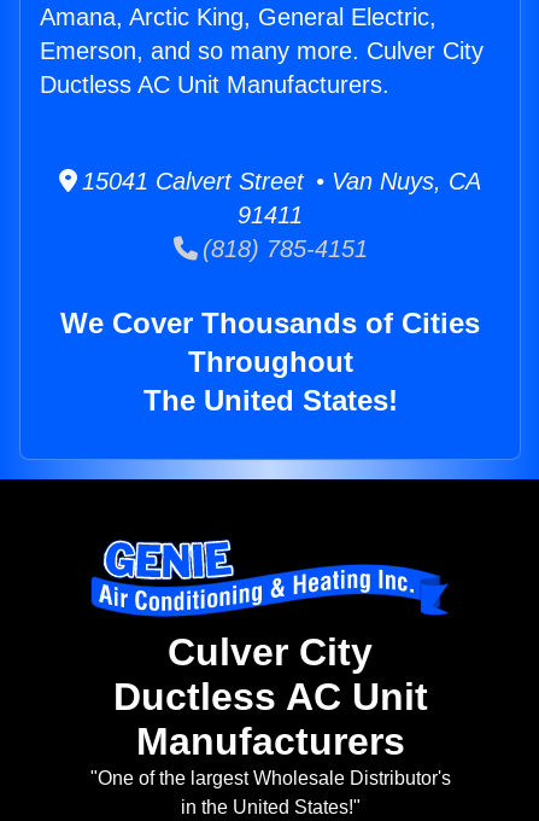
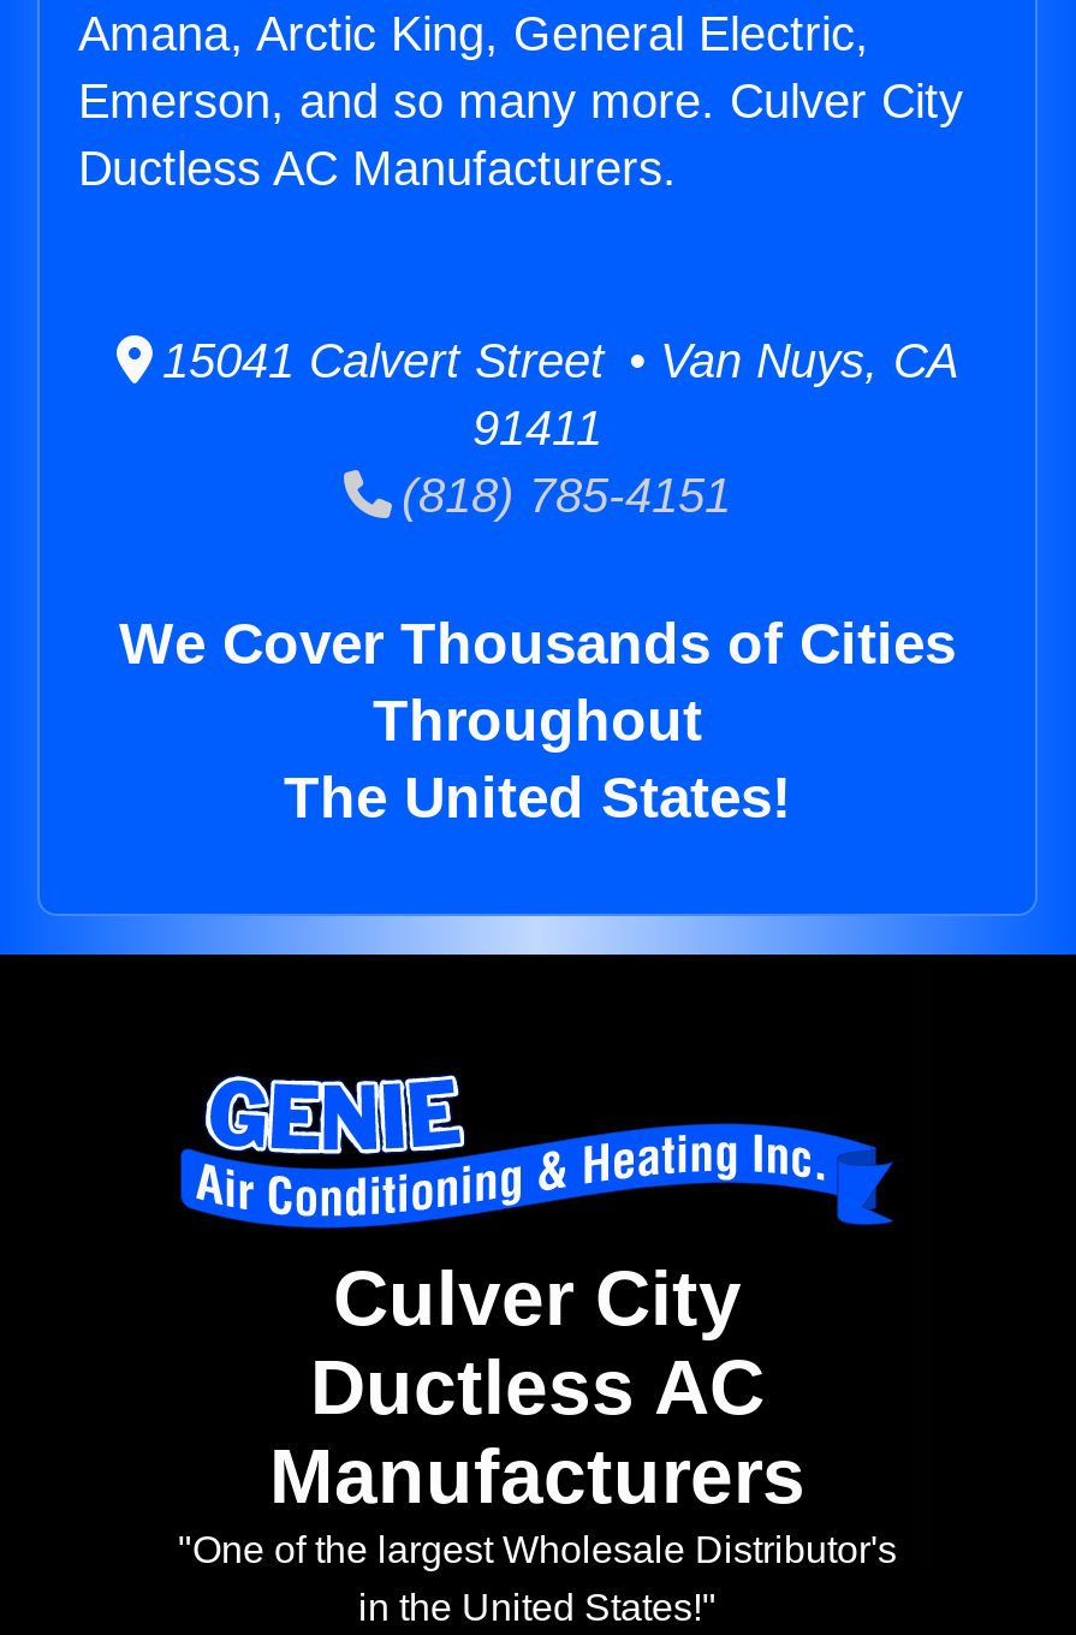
[40,71,389,98] Ductless AC Unit Manufacturers. -> [78,142,677,195] Ductless AC Manufacturers.
[113,675,427,719] Ductless AC Unit -> [310,1345,765,1431] Ductless AC

